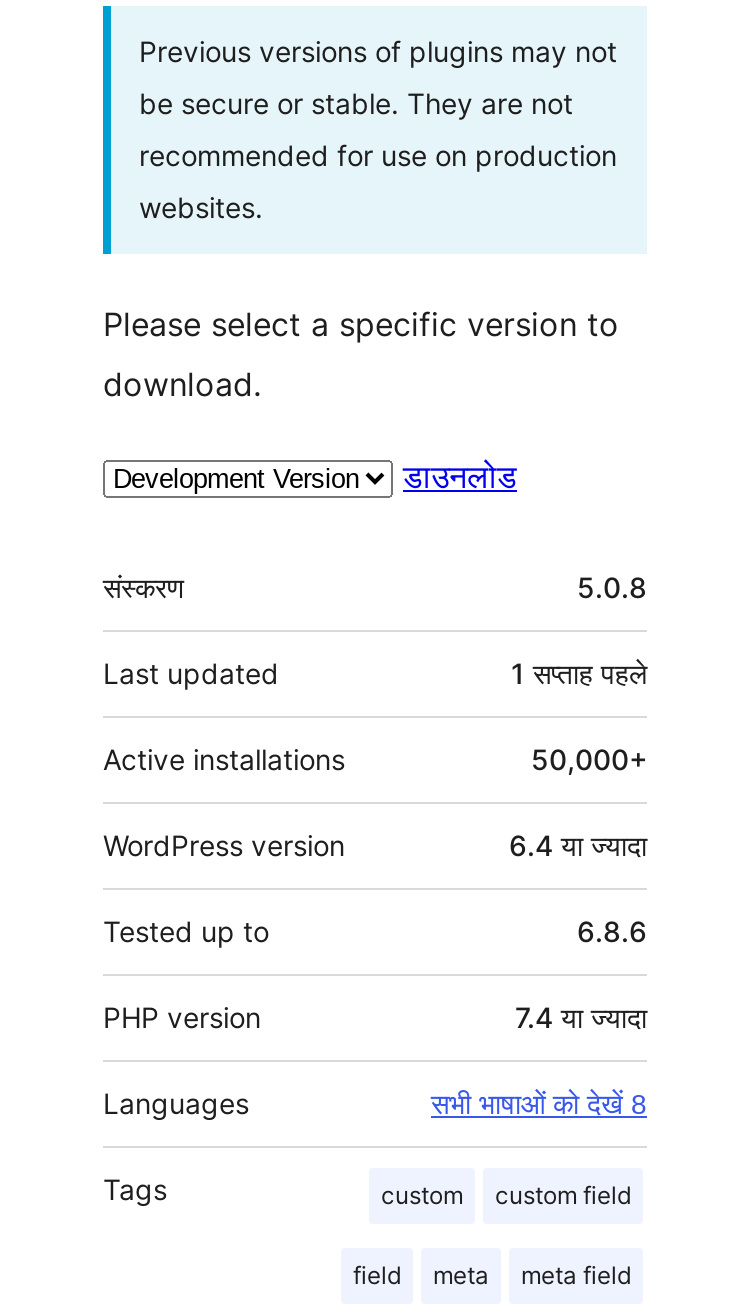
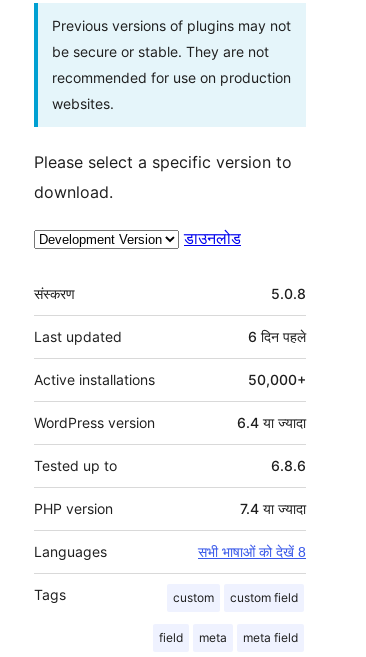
[511,655,647,689] 1 सप्ताह पहले -> [248,328,306,345] 6 दिन पहले

